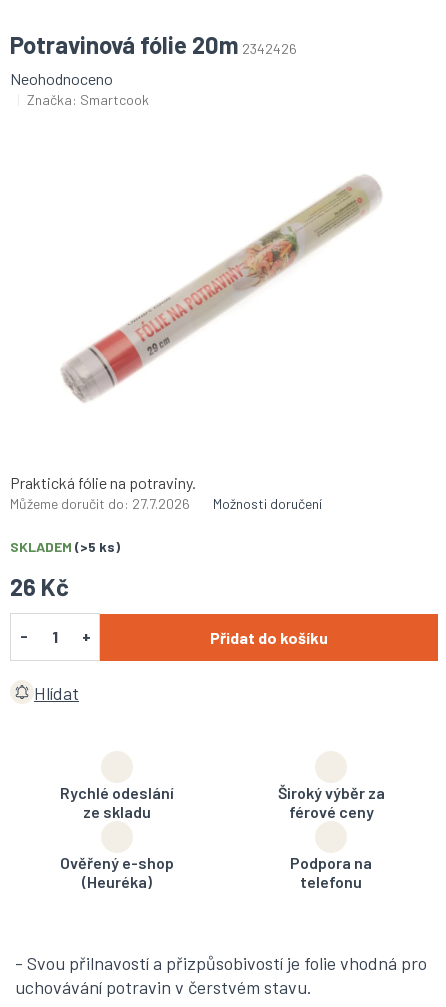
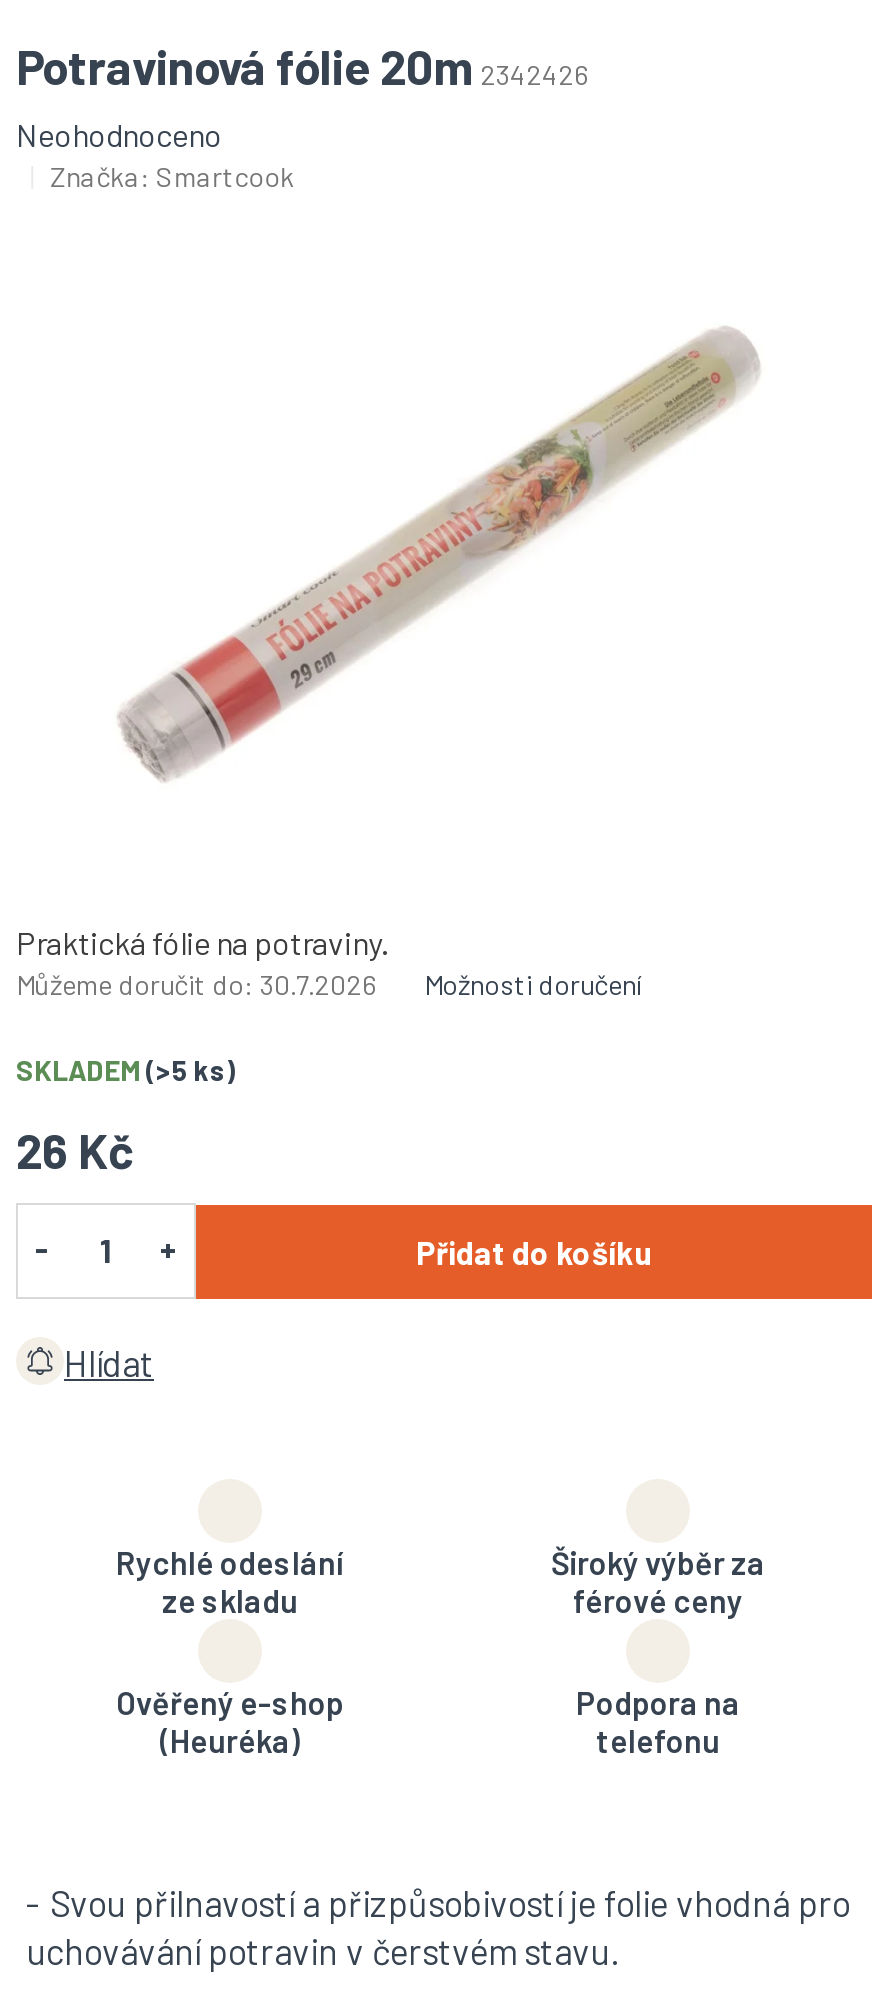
[10,495,190,512] Můžeme doručit do: 27.7.2026 -> [16,968,378,1002] Můžeme doručit do: 30.7.2026

